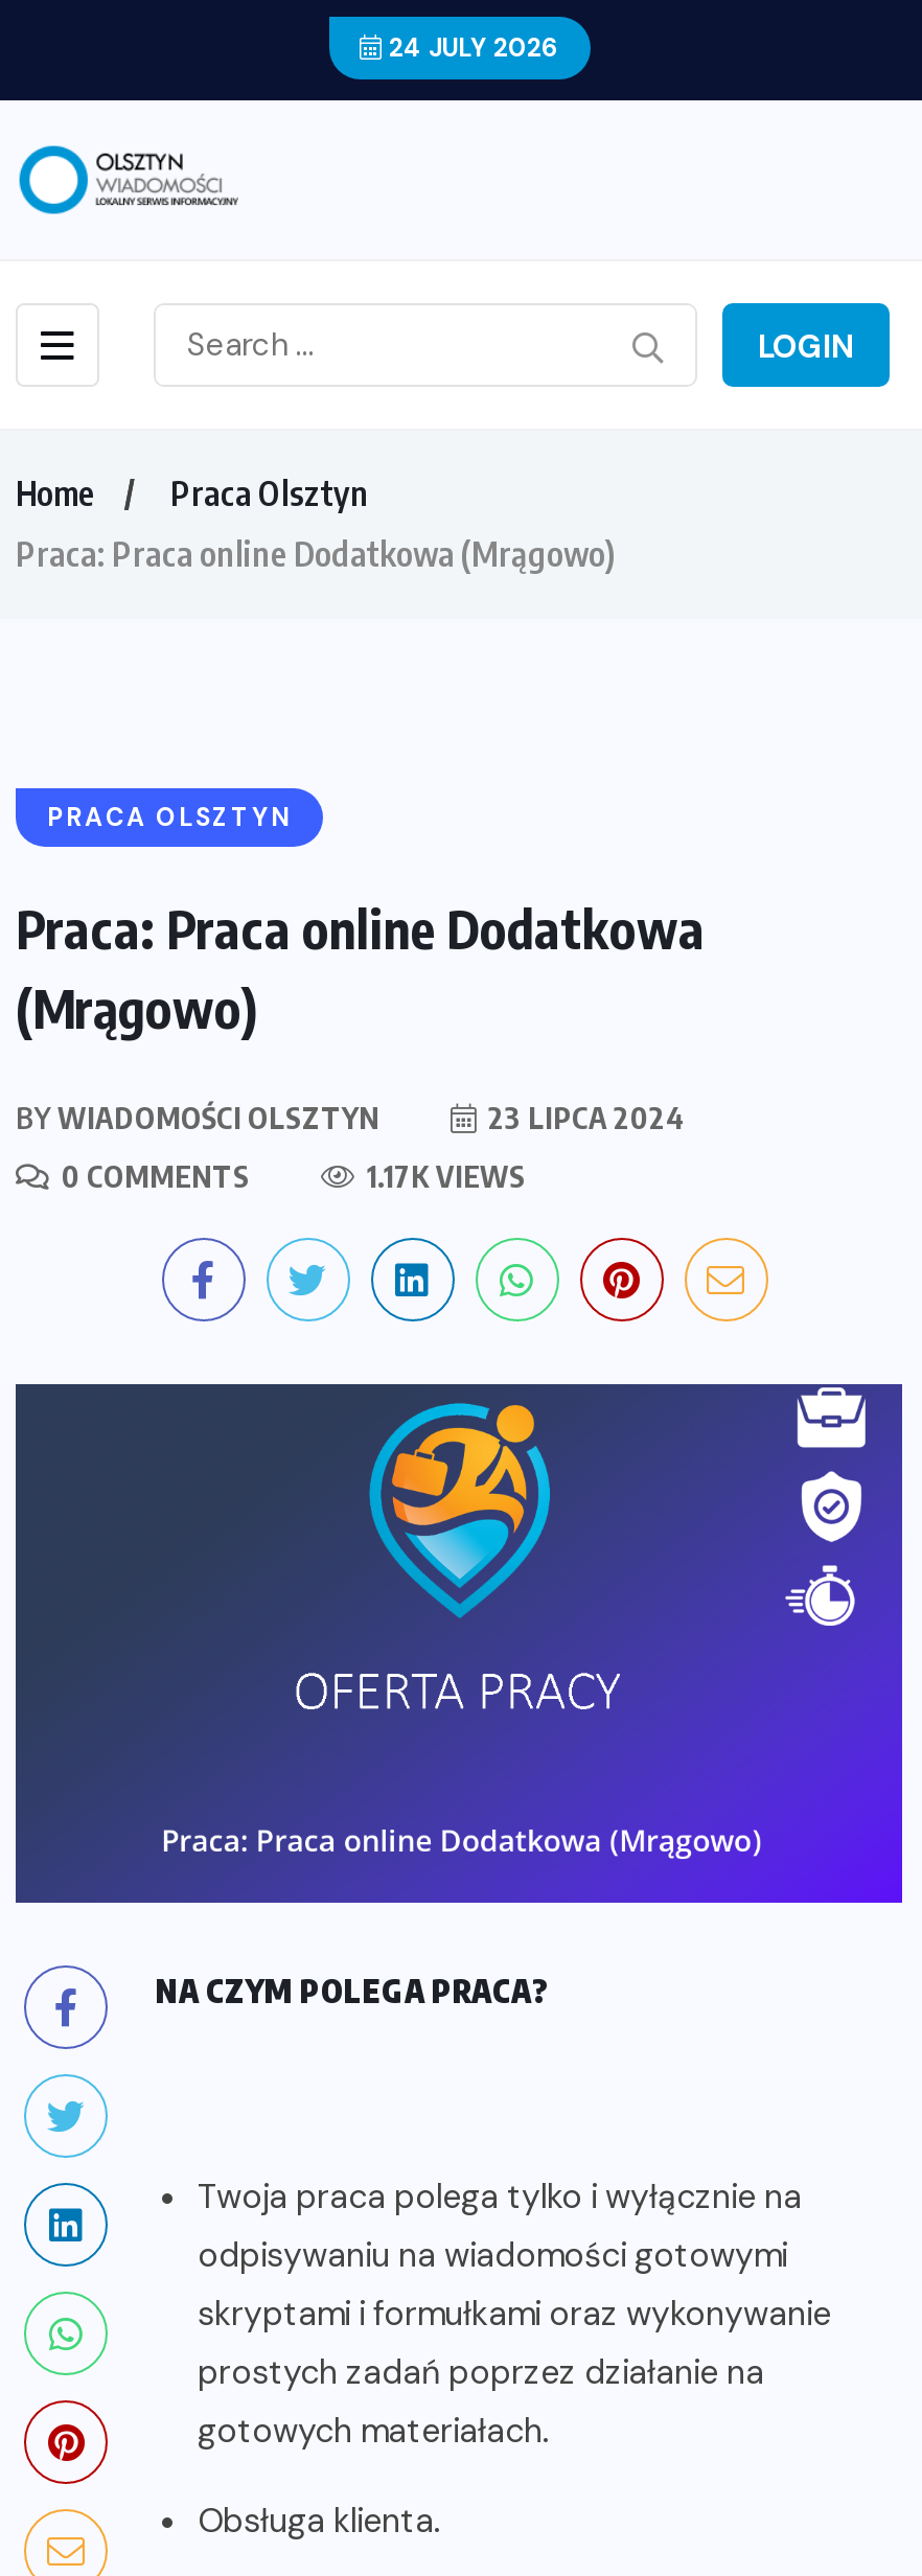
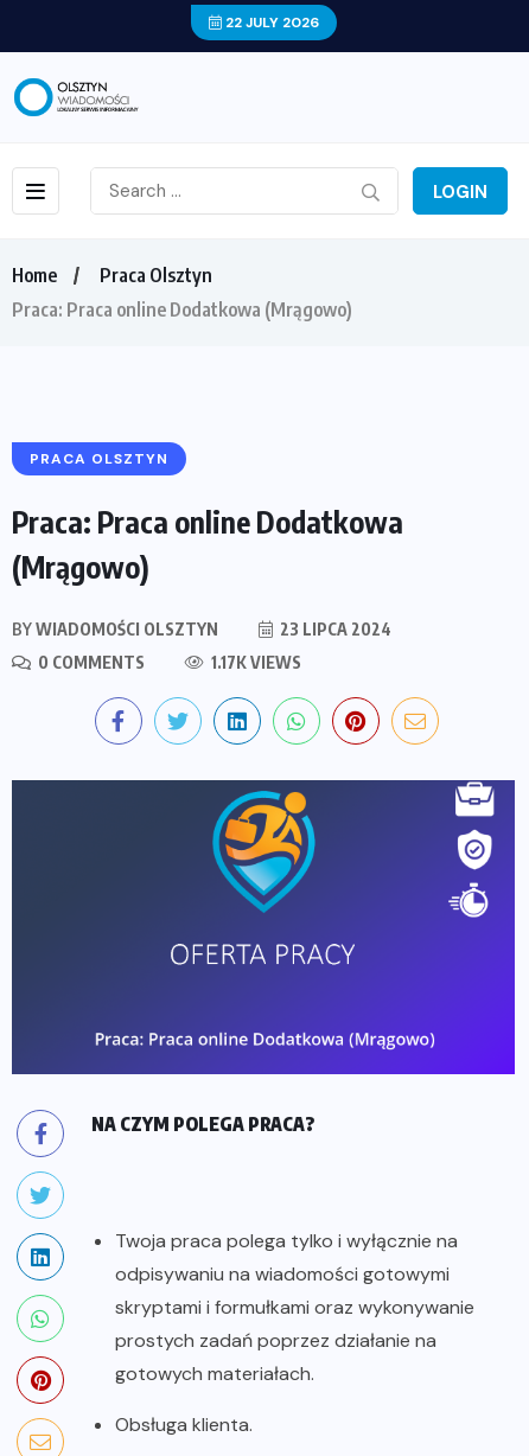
[383,31,558,65] 24 JULY 2026 -> [221,13,318,32] 22 JULY 2026

